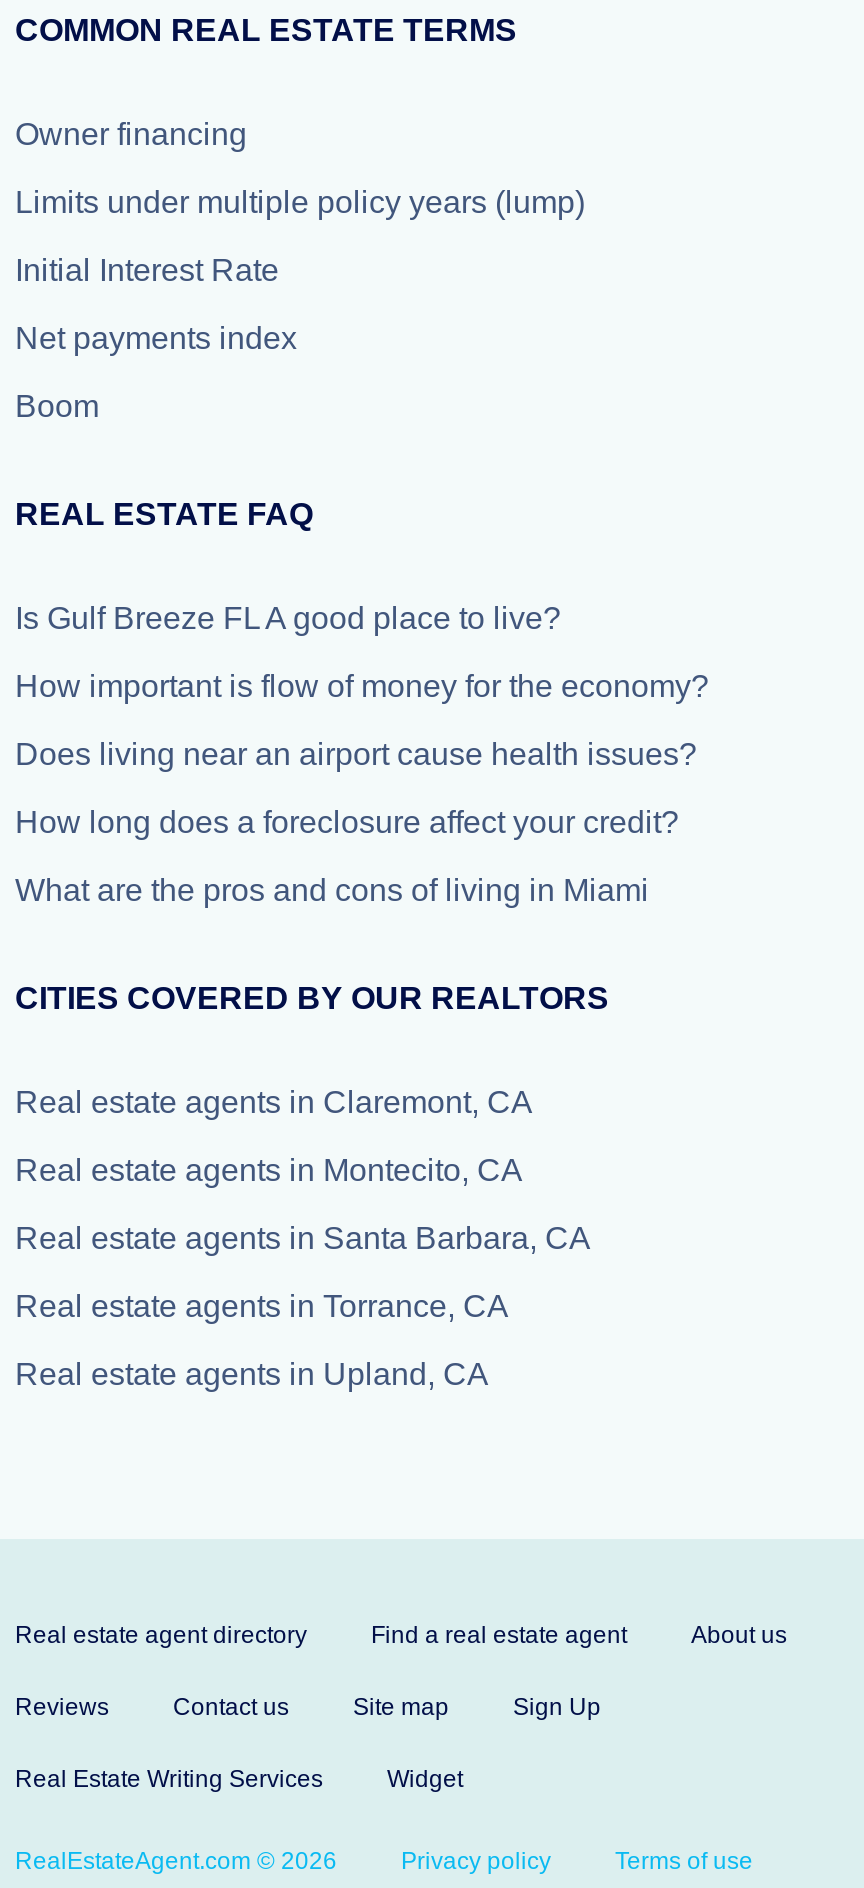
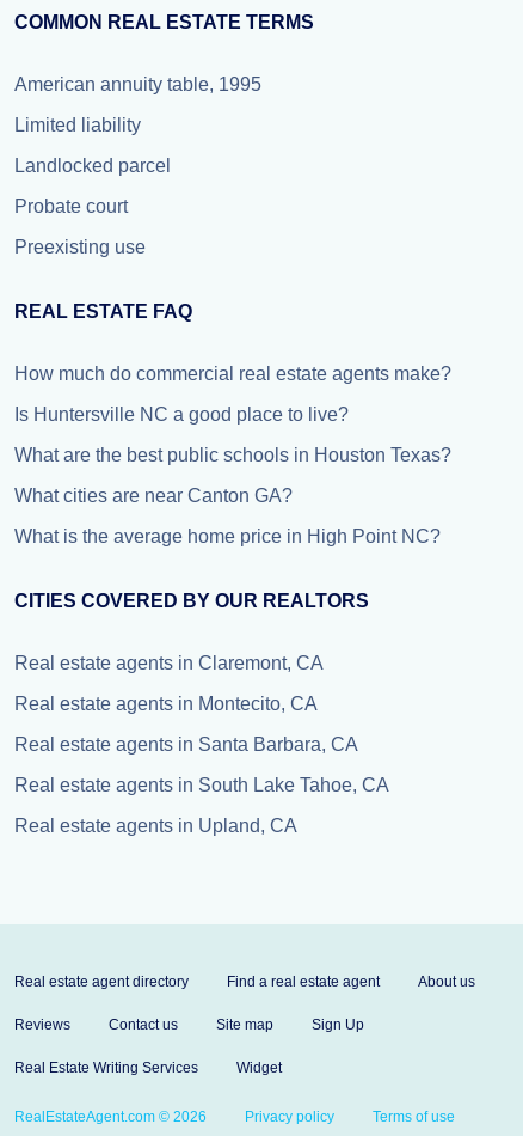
[15,117,247,151] Owner financing -> [14,74,261,94] American annuity table, 1995
[15,185,585,219] Limits under multiple policy years (lump) -> [14,115,141,135] Limited liability
[15,253,279,287] Initial Interest Rate -> [14,155,171,176] Landlocked parcel
[15,321,297,355] Net payments index -> [14,196,128,216] Probate court
[15,389,99,423] Boom -> [14,237,146,257] Preexisting use
[15,601,561,635] Is Gulf Breeze FL A good place to live? -> [14,364,451,384] How much do commercial real estate agents make?
[15,669,709,703] How important is flow of money for the economy? -> [14,404,349,425] Is Huntersville NC a good place to live?
[15,737,697,771] Does living near an airport cause health issues? -> [14,445,451,465] What are the best public schools in Houston Texas?
[15,805,679,839] How long does a foreclosure affect your credit? -> [14,485,293,506] What cities are near Canton GA?
[15,873,649,907] What are the pros and cons of living in Miami -> [14,526,441,546] What is the average home price in High Point NC?
[15,1289,509,1323] Real estate agents in Torrance, CA -> [14,775,389,795] Real estate agents in South Lake Tahoe, CA

